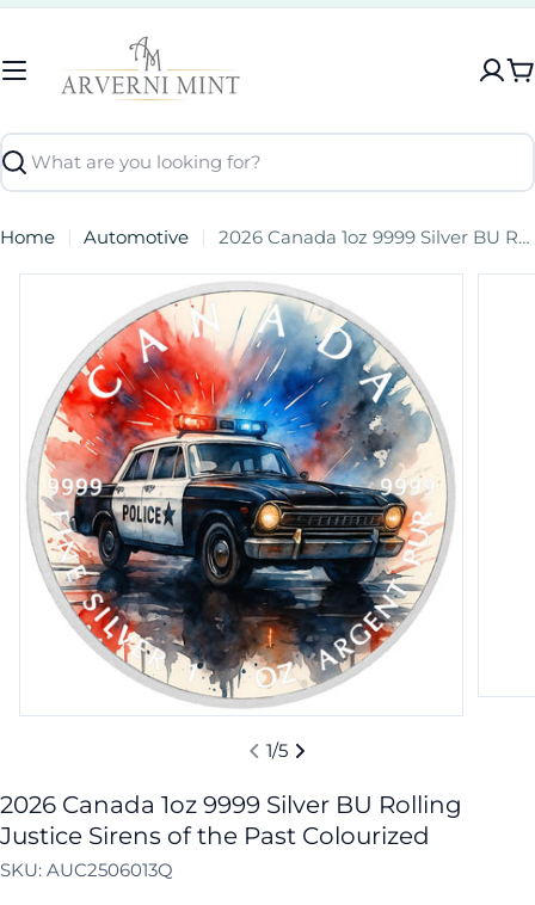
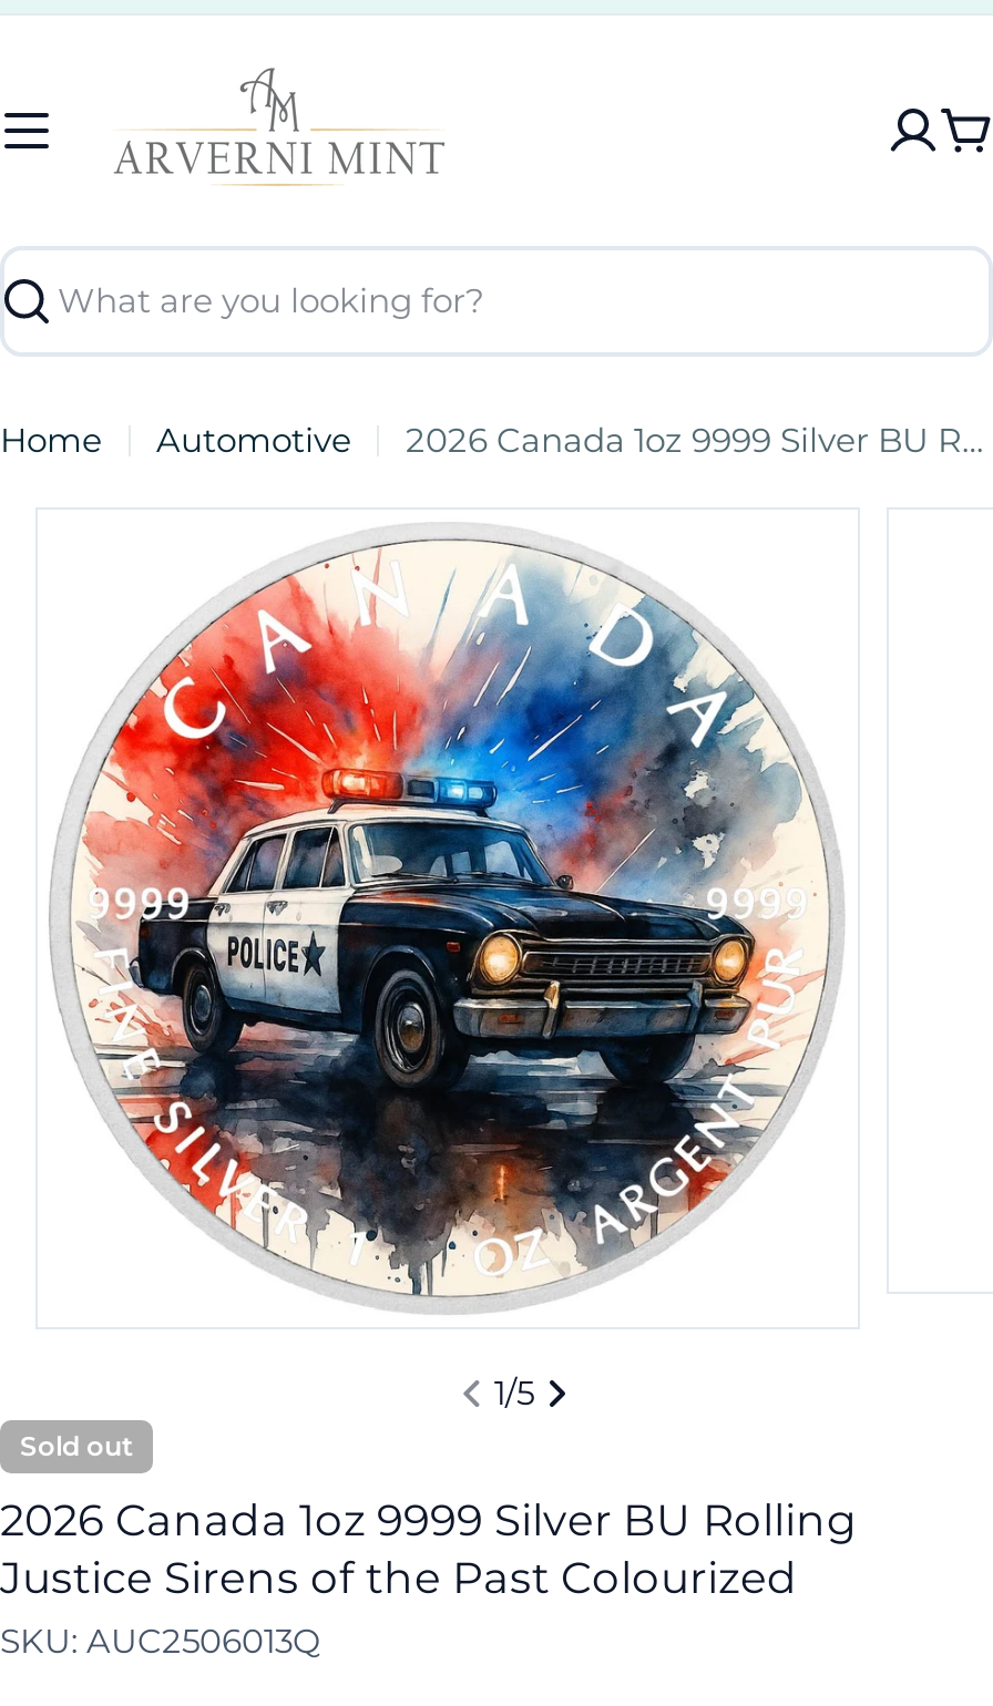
none -> [20,1429,133,1462] Sold out

